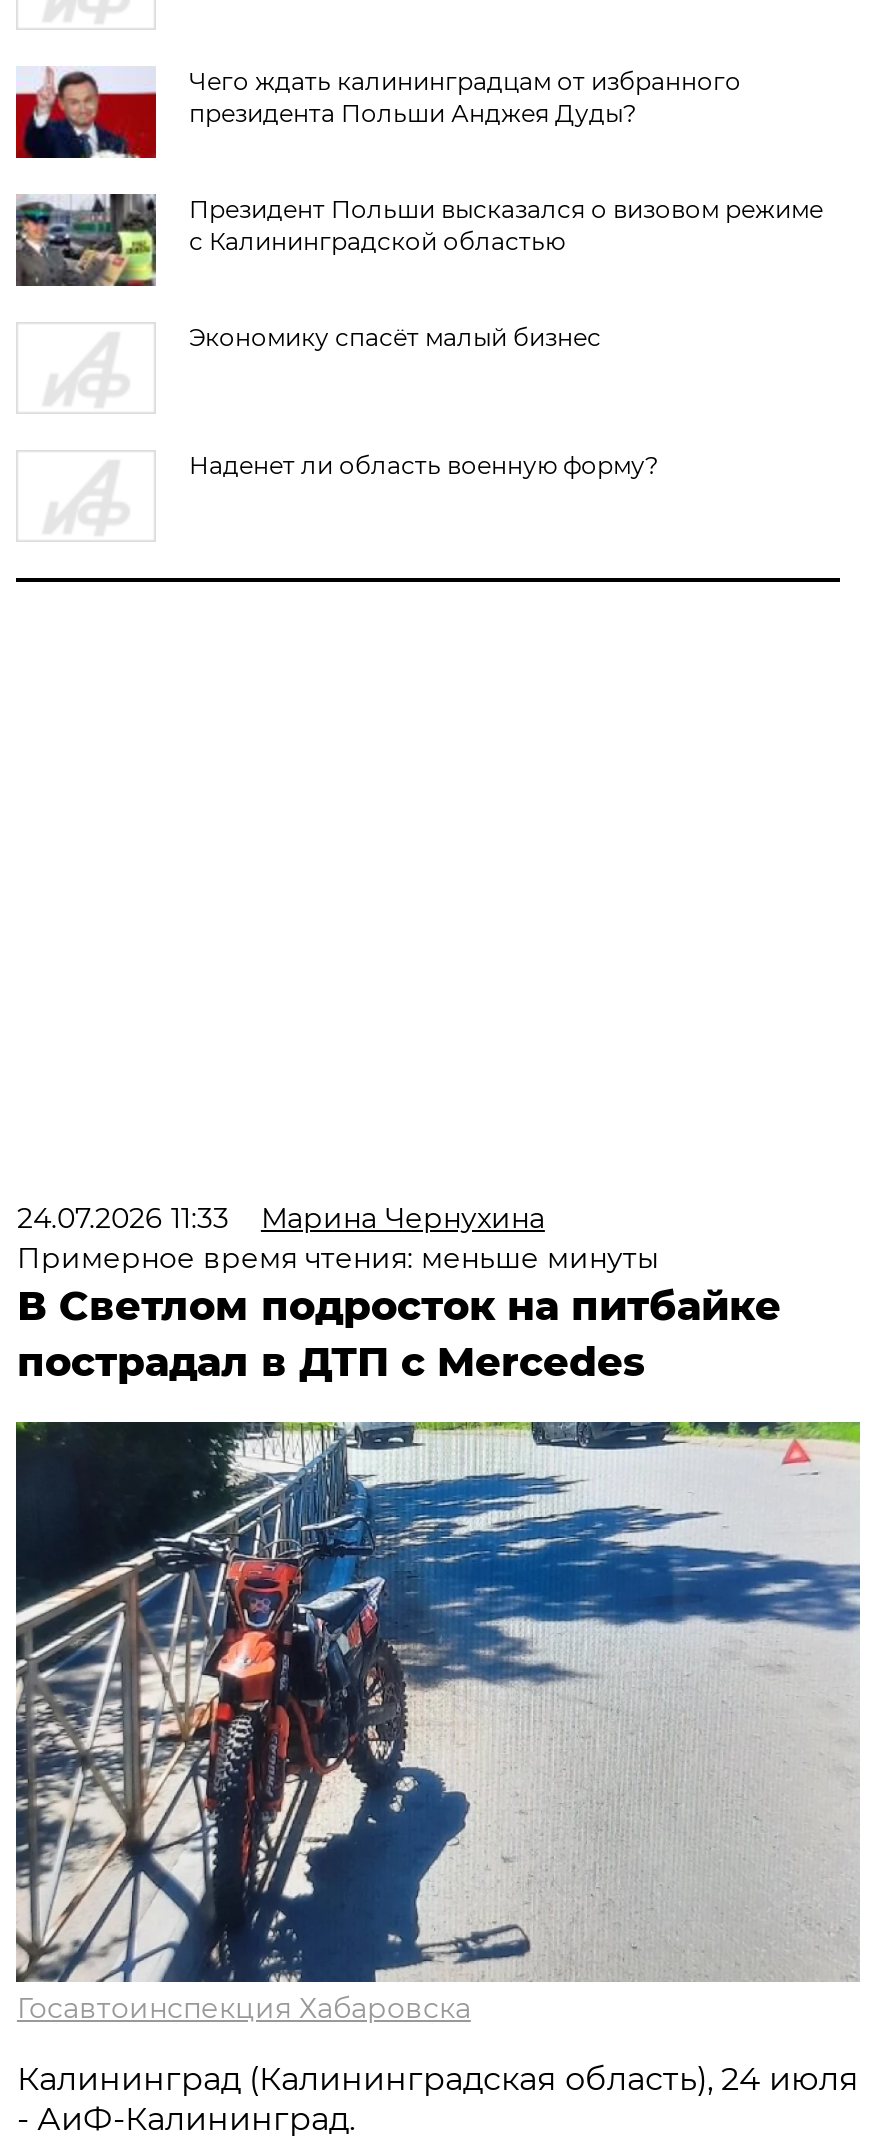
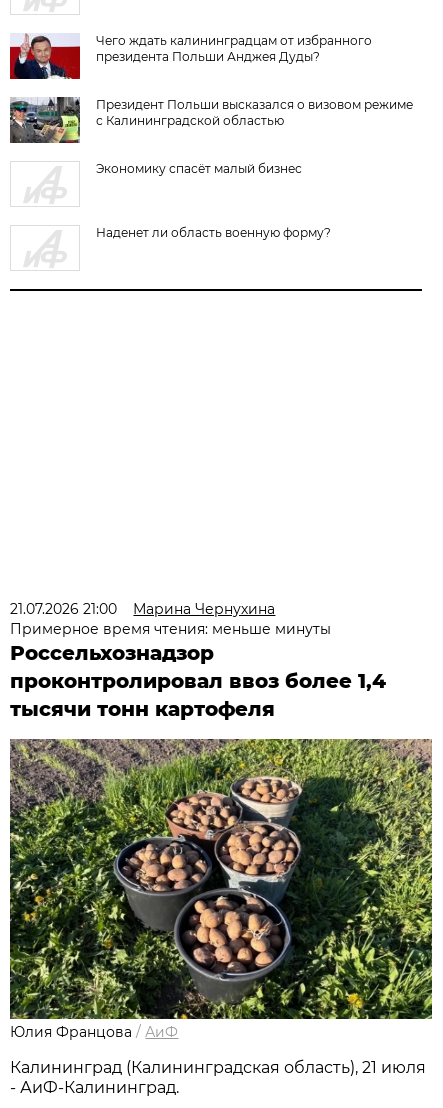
[17,1200,545,1236] 24.07.2026 11:33 Марина Чернухина -> [10,600,275,618] 21.07.2026 21:00 Марина Чернухина
[17,1282,781,1386] В Светлом подросток на питбайке | пострадал в ДТП с Mercedes -> [10,641,386,721] Россельхознадзор | проконтролировал ввоз более 1,4 | тысячи тонн картофеля
[14,1420,862,2026] [image] | Госавтоинспекция Хабаровска -> [9,738,433,1041] [image] | Юлия Францова / АиФ
[17,2060,859,2098] Калининград (Калининградская область), 24 июля -> [10,1058,426,1077] Калининград (Калининградская область), 21 июля

